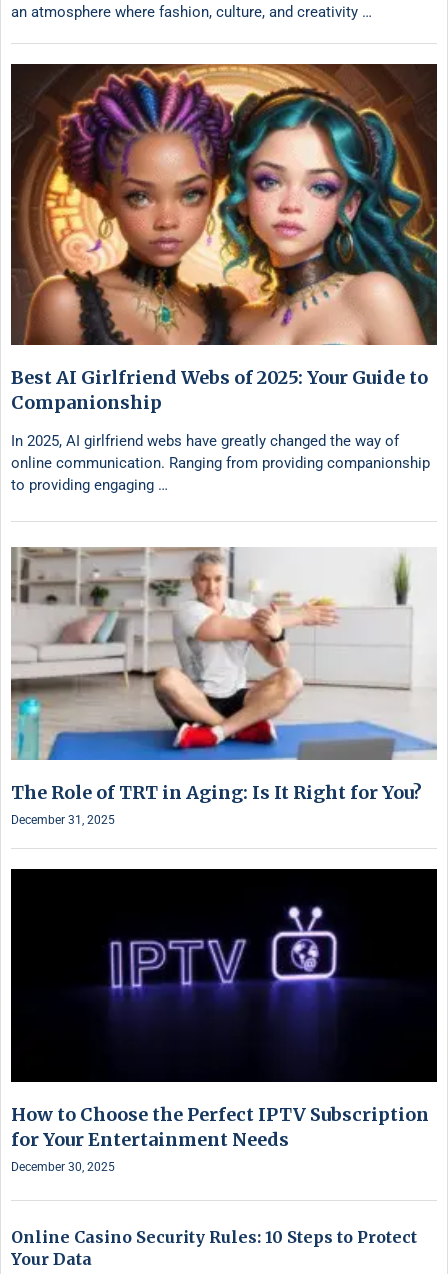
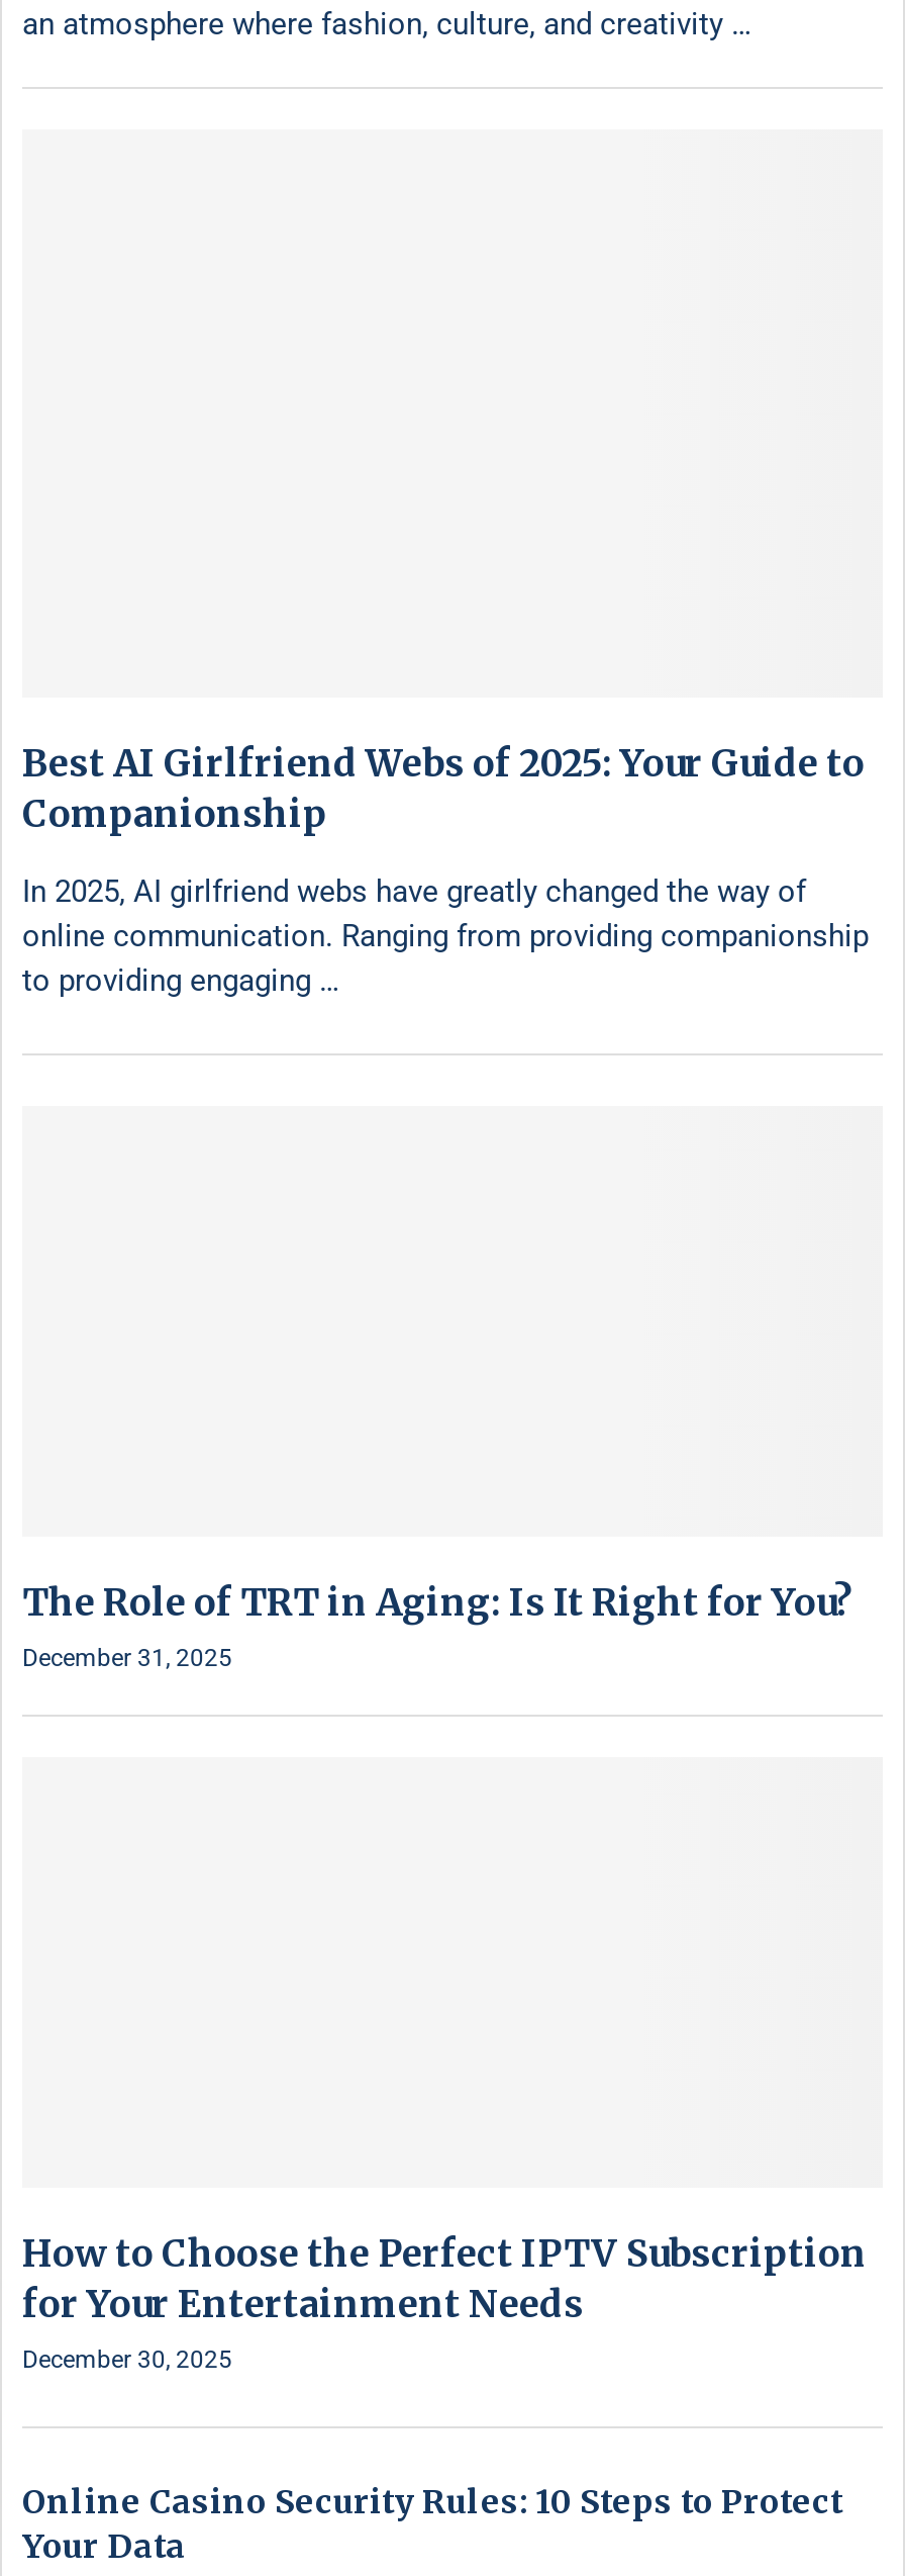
[10,63,438,346] [image] -> none
[10,546,438,761] [image] -> none
[10,868,438,1083] [image] -> none

